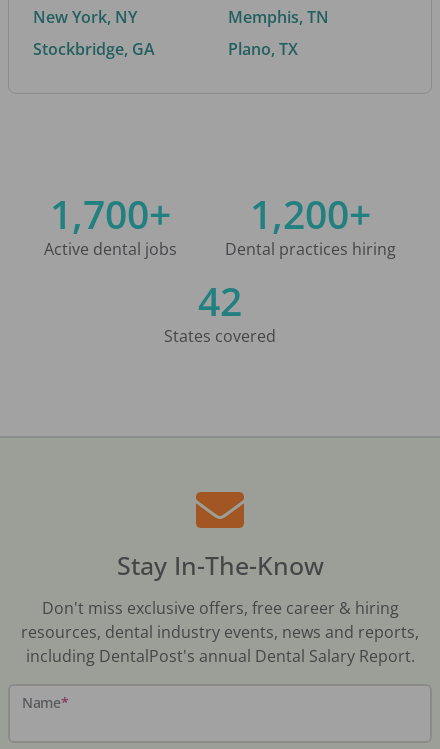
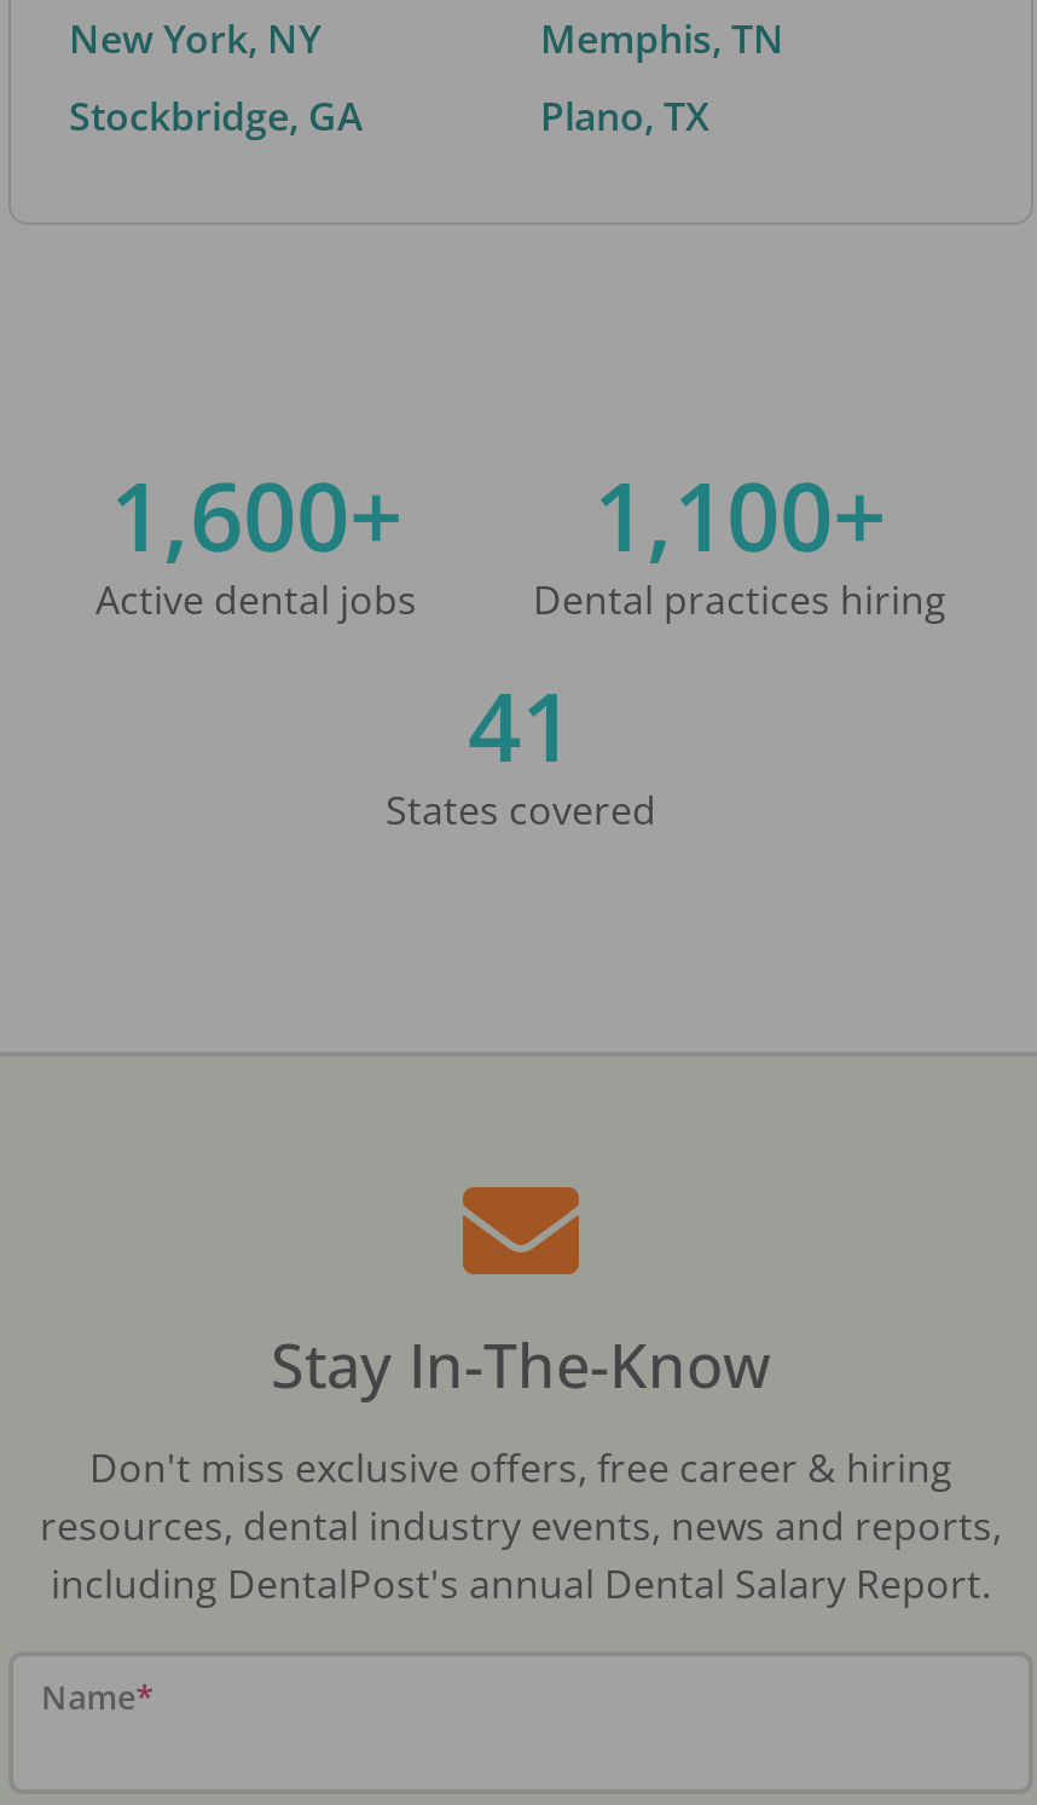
[50,187,171,240] 1,700+ -> [110,451,402,579] 1,600+
[250,187,371,240] 1,200+ -> [593,451,886,579] 1,100+
[198,274,242,327] 42 -> [468,661,574,789] 41

